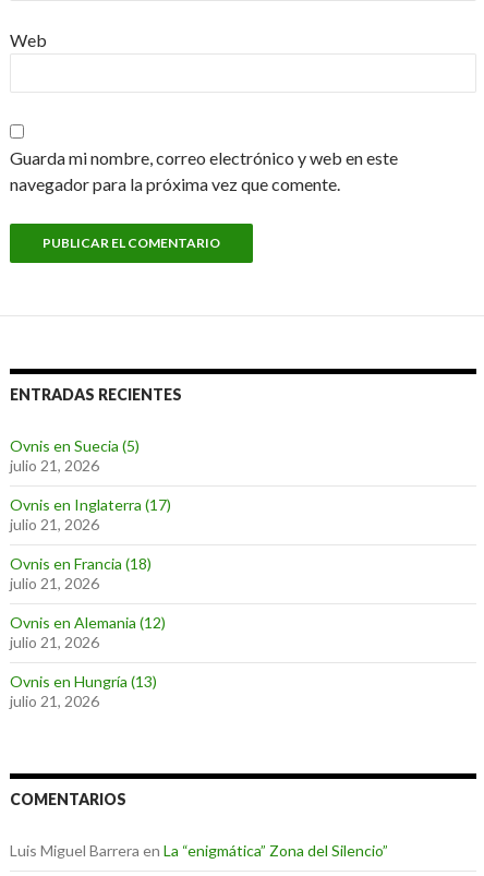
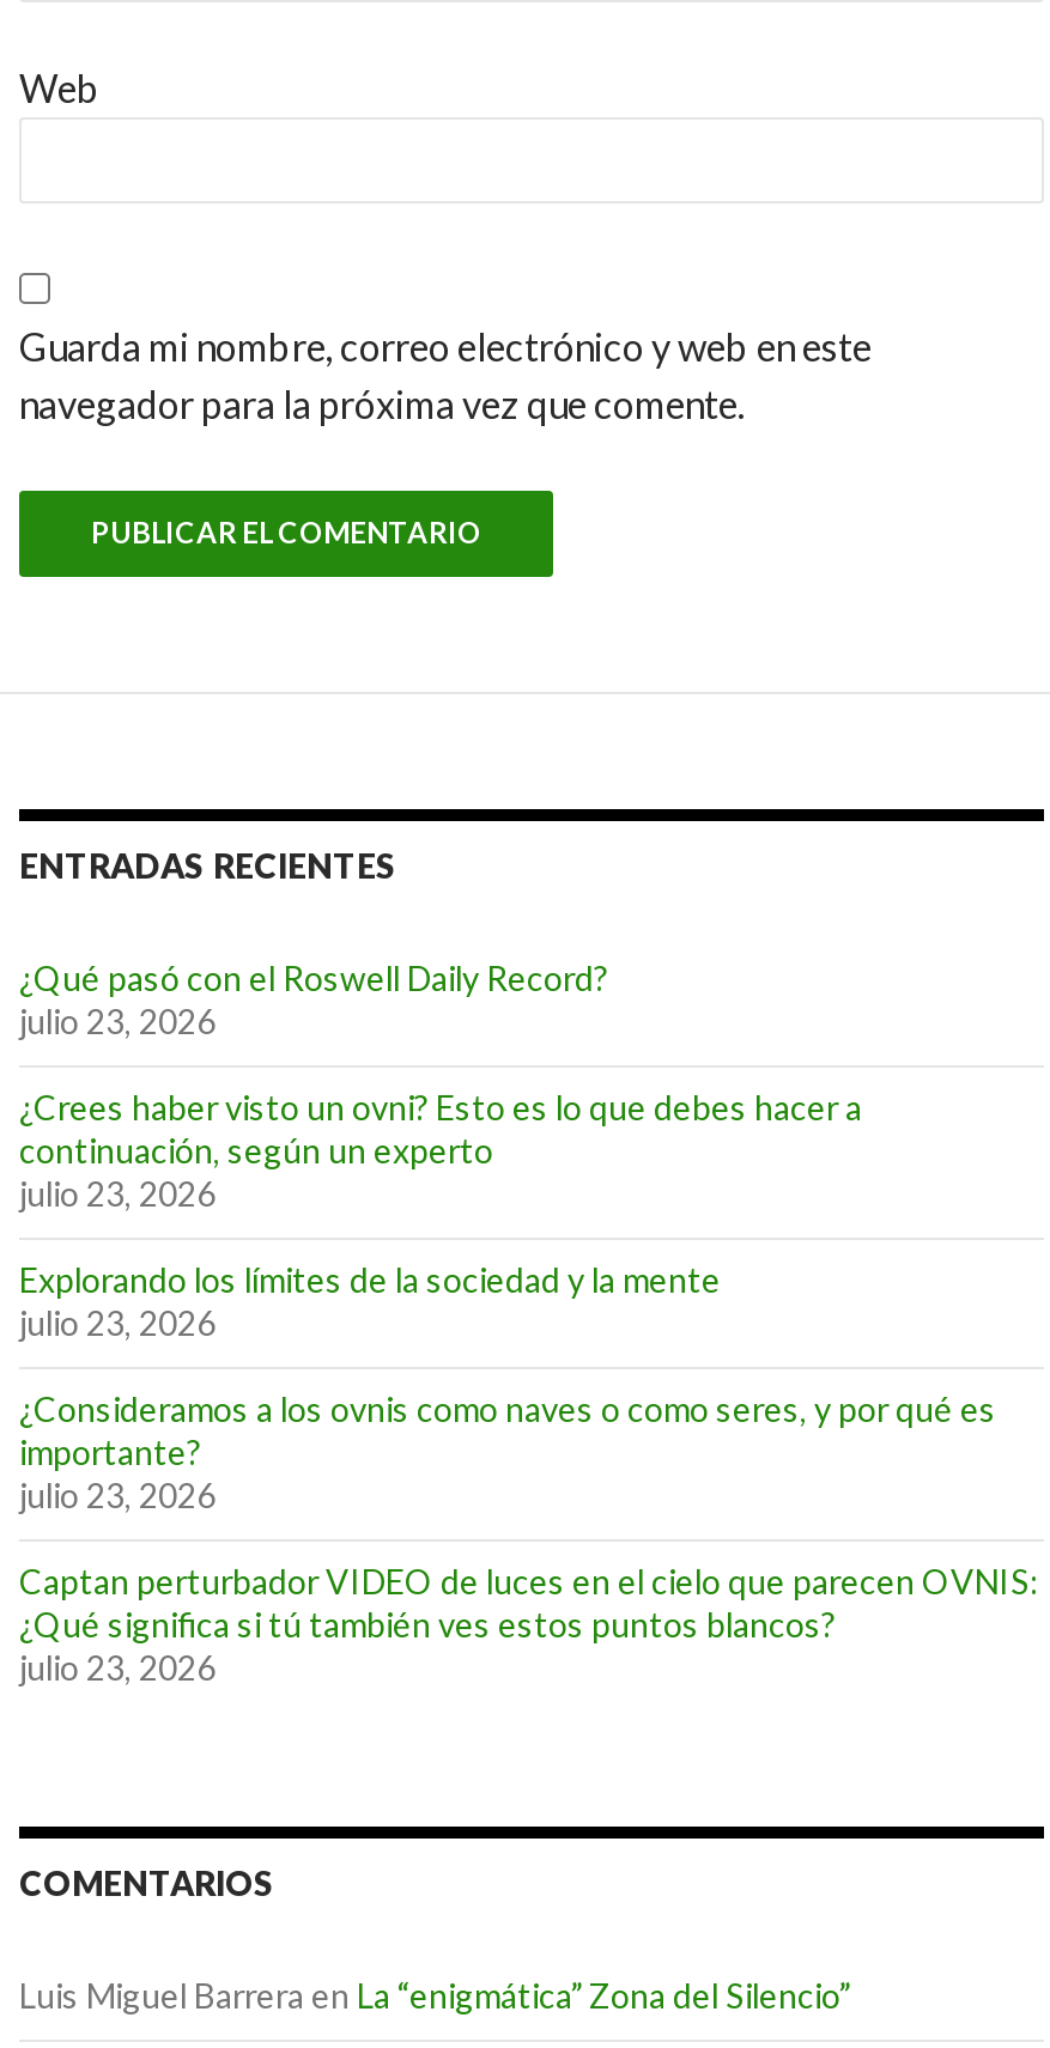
[10,436,140,475] Ovnis en Suecia (5) | julio 21, 2026 -> [19,958,608,1041] ¿Qué pasó con el Roswell Daily Record? | julio 23, 2026
[10,495,171,533] Ovnis en Inglaterra (17) | julio 21, 2026 -> [19,1087,862,1214] ¿Crees haber visto un ovni? Esto es lo que debes hacer a | continuación, según un experto | julio 23, 2026
[10,554,152,592] Ovnis en Francia (18) | julio 21, 2026 -> [19,1259,721,1343] Explorando los límites de la sociedad y la mente | julio 23, 2026
[10,613,166,651] Ovnis en Alemania (12) | julio 21, 2026 -> [19,1388,996,1515] ¿Consideramos a los ovnis como naves o como seres, y por qué es | importante? | julio 23, 2026
[10,672,157,710] Ovnis en Hungría (13) | julio 21, 2026 -> [19,1561,1039,1688] Captan perturbador VIDEO de luces en el cielo que parecen OVNIS: | ¿Qué significa si tú también ves estos puntos blancos? | julio 23, 2026

